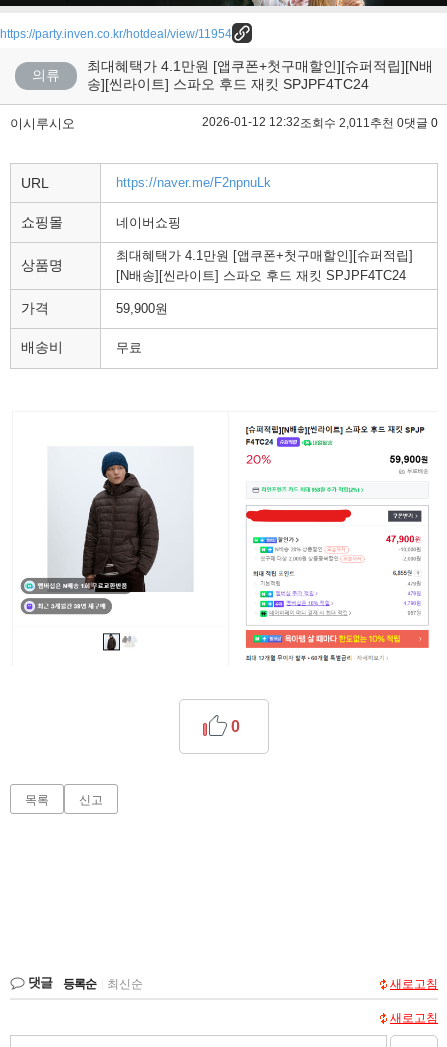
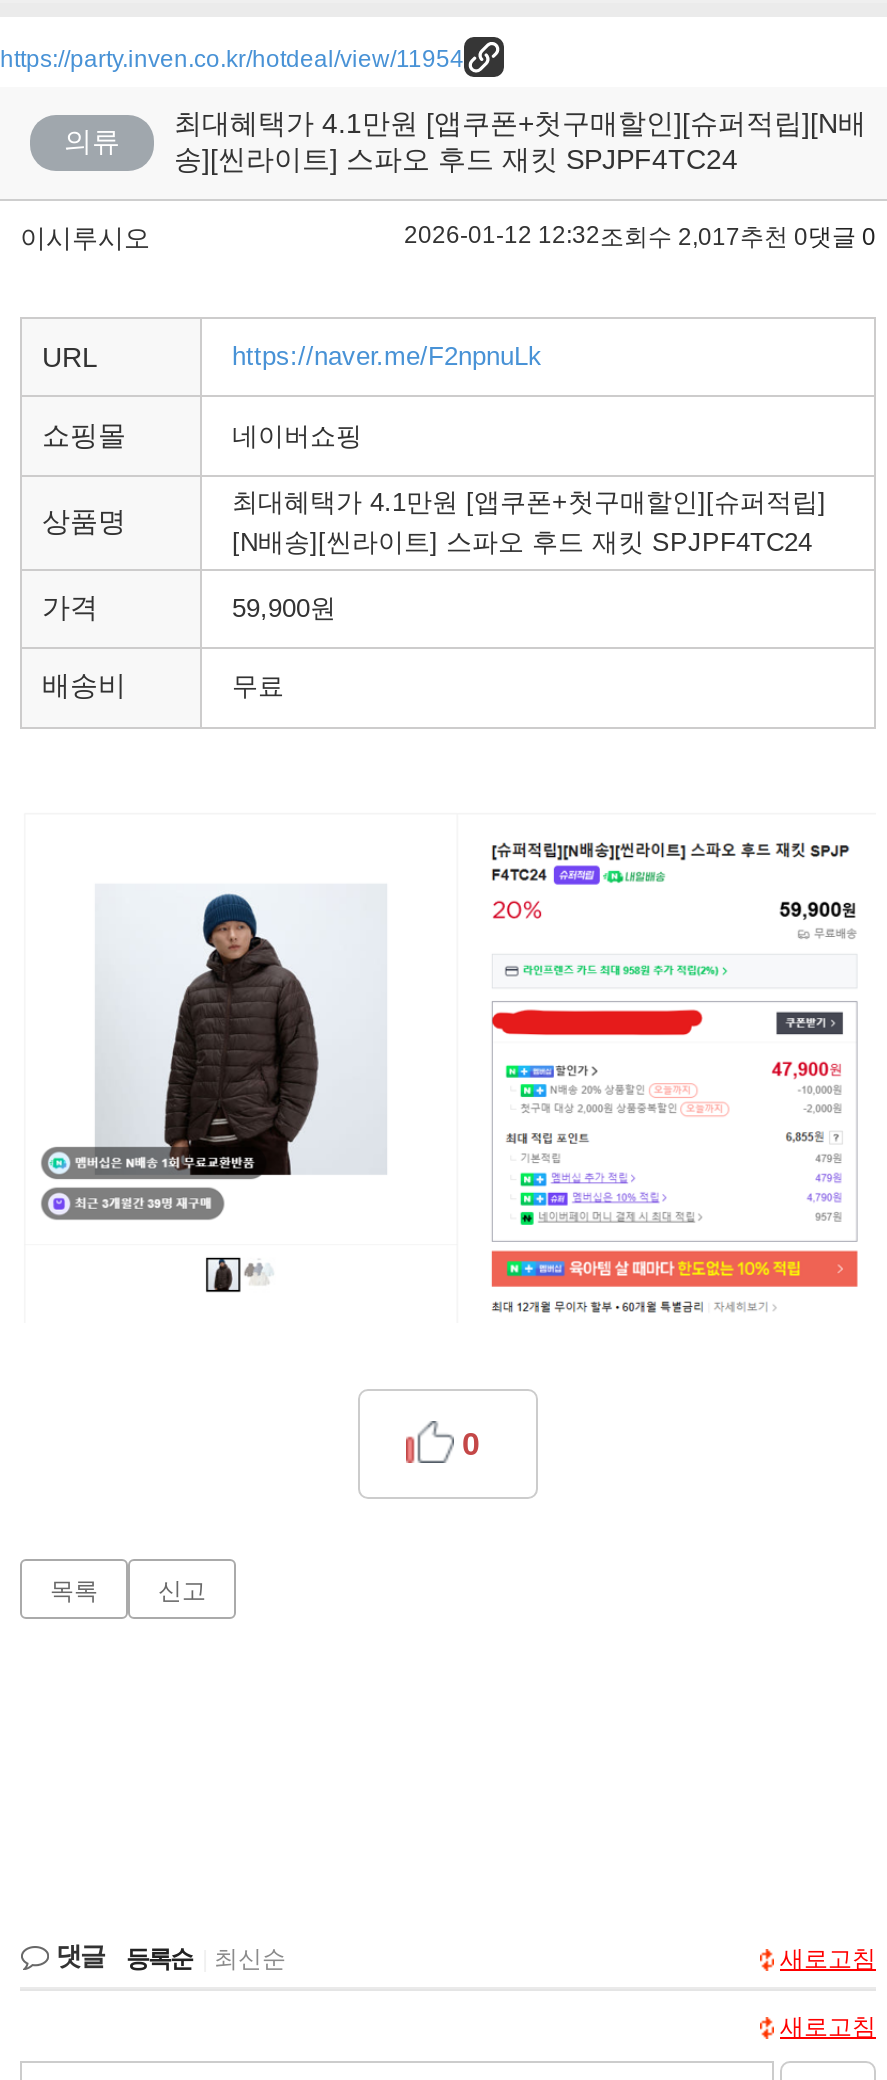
[202,115,438,130] 2026-01-12 12:32조회수 2,011추천 0댓글 0 -> [404,221,876,251] 2026-01-12 12:32조회수 2,017추천 0댓글 0

